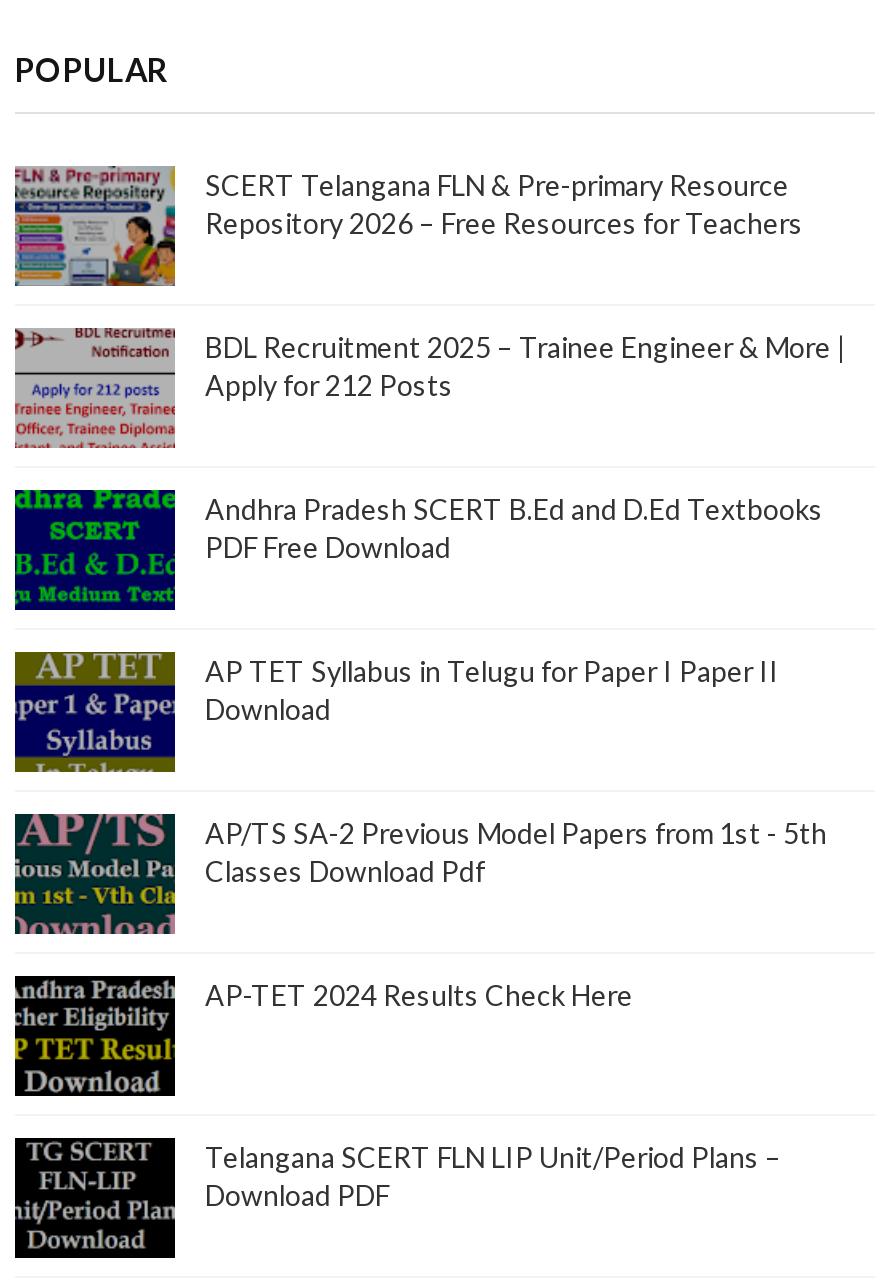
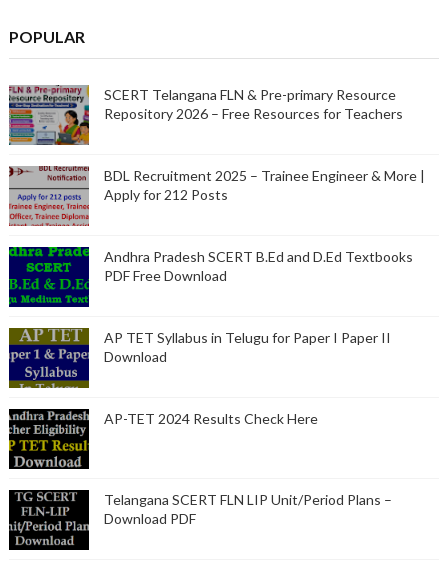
[13,812,827,936] [image] | AP/TS SA-2 Previous Model Papers from 1st - 5th | Classes Download Pdf -> none

